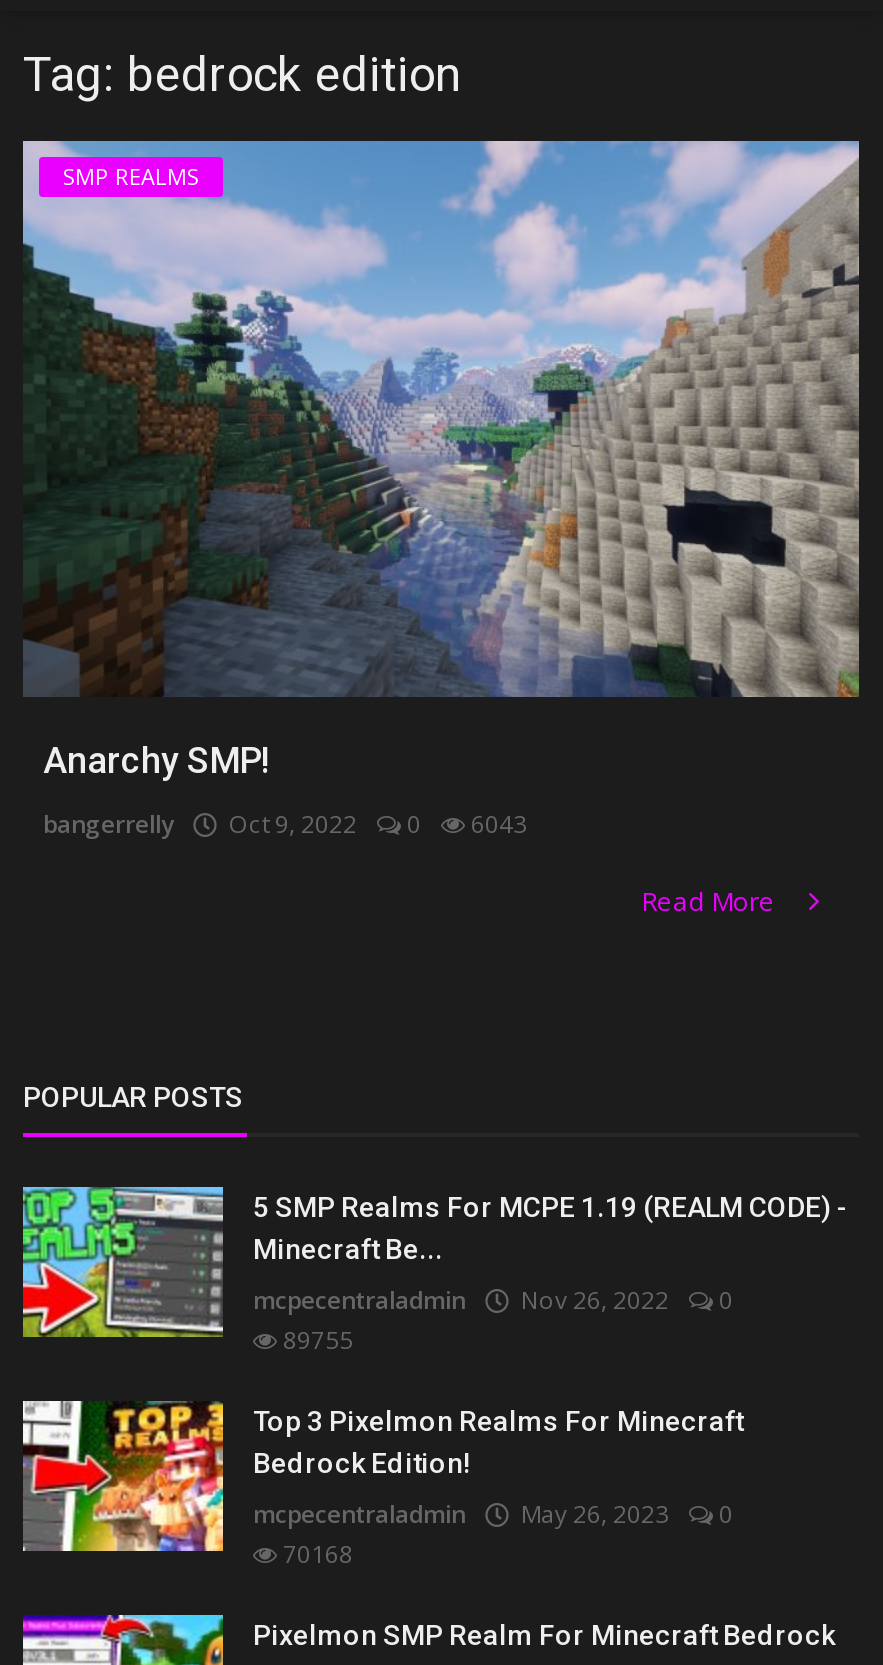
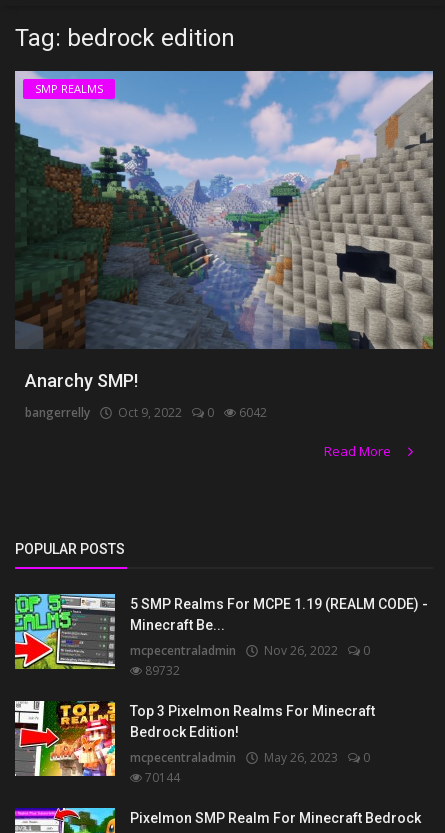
[43,808,527,842] bangerrelly Oct 9, 2022 0 6043 -> [25,404,267,421] bangerrelly Oct 9, 2022 0 6042
[277,1324,353,1358] 89755 -> [142,662,180,679] 89732
[277,1538,353,1572] 70168 -> [142,769,180,786] 70144

